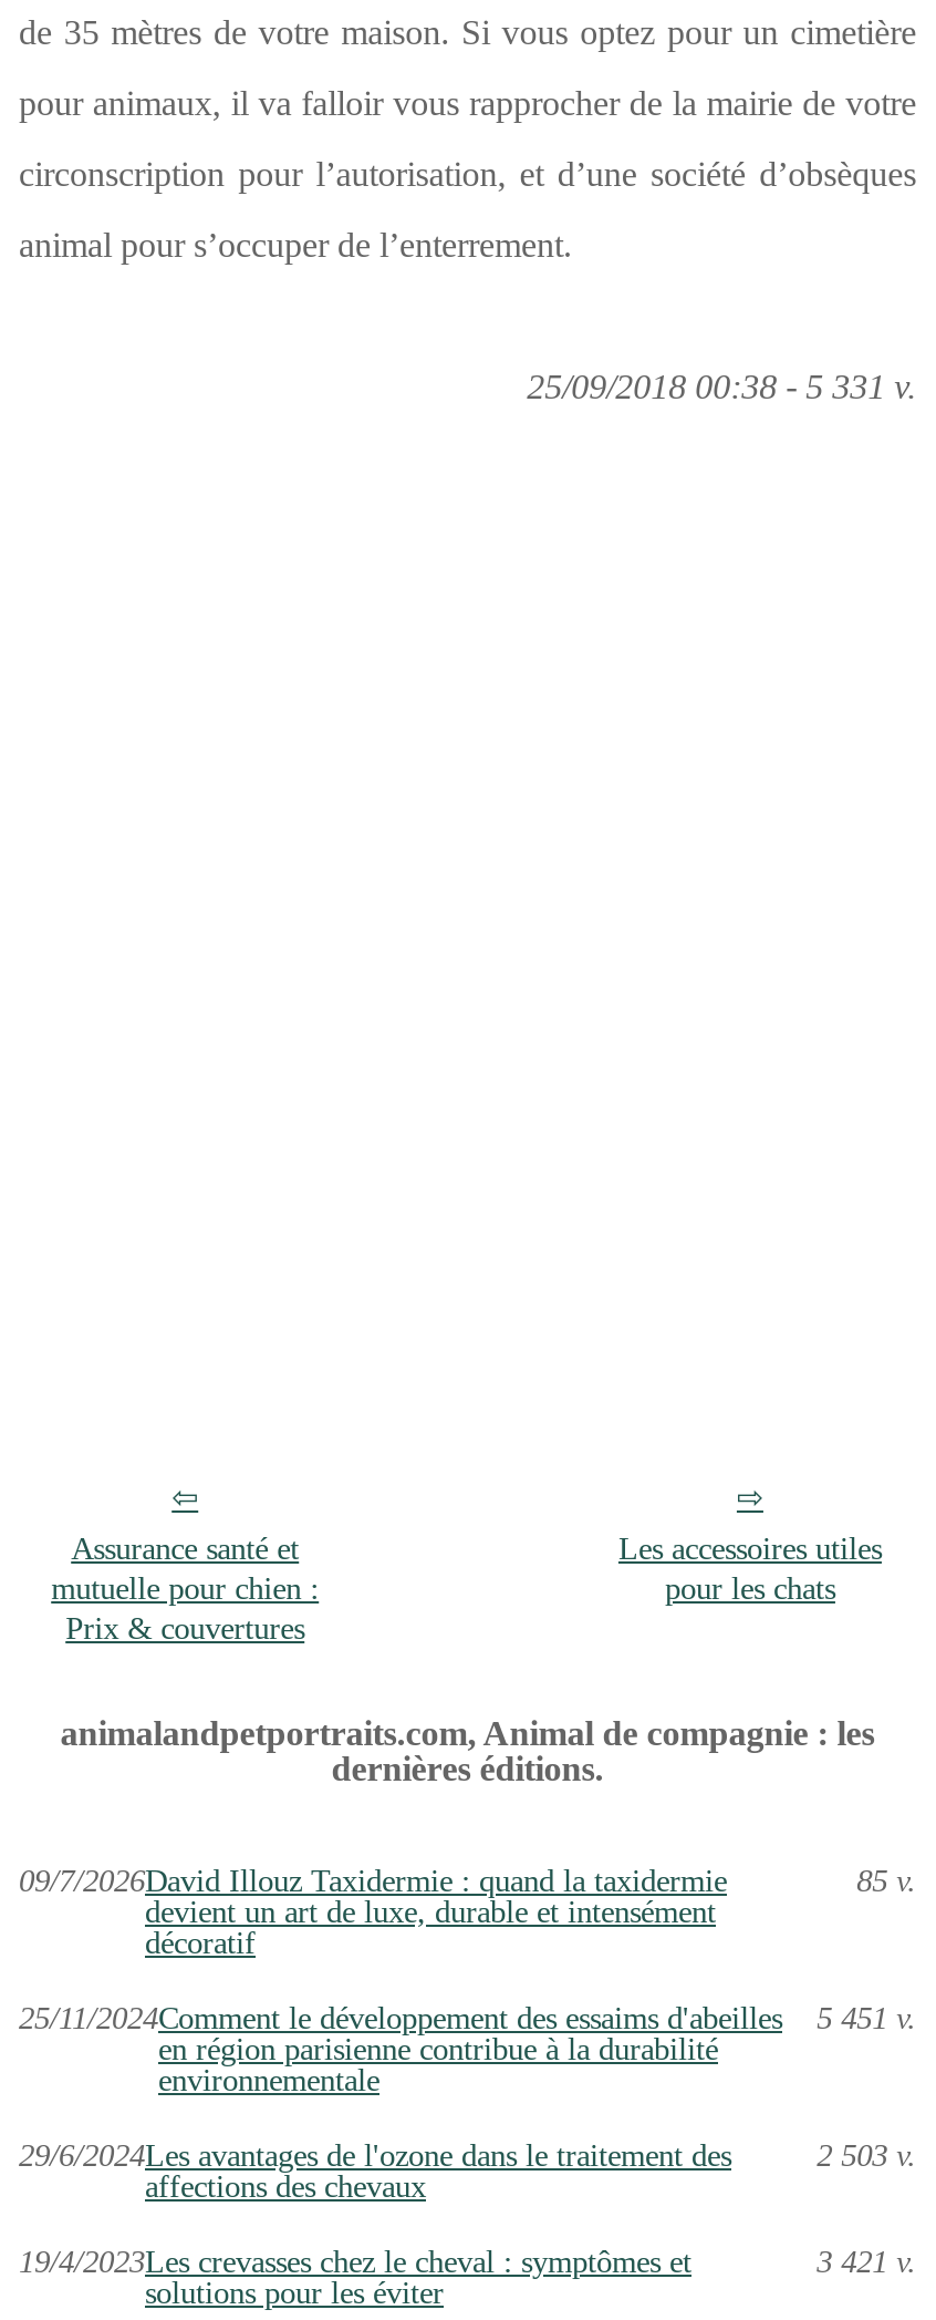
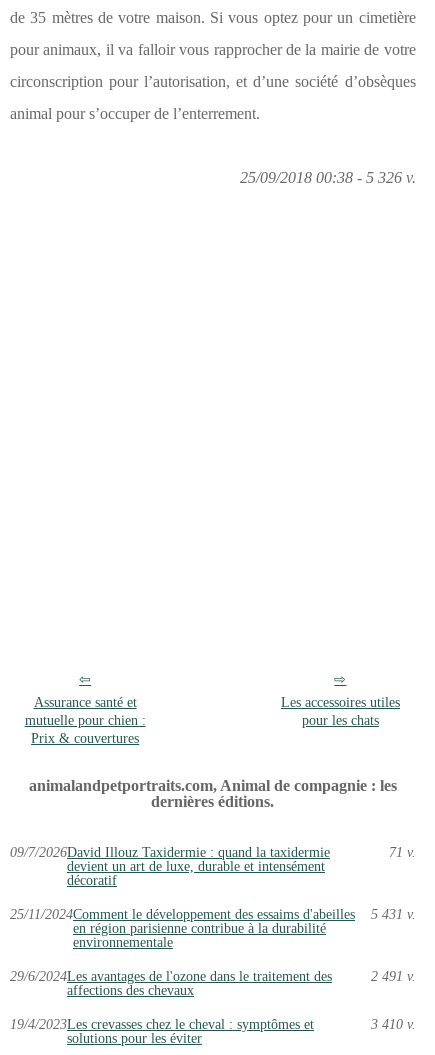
[527,368,916,405] 25/09/2018 00:38 - 5 331 v. -> [240,169,416,186] 25/09/2018 00:38 - 5 326 v.
[857,1863,916,1898] 85 v. -> [389,844,416,860] 71 v.
[19,2000,916,2035] 25/11/2024Comment le développement des essaims d'abeilles 5 451 v. -> [10,906,416,922] 25/11/2024Comment le développement des essaims d'abeilles 5 431 v.
[817,2137,916,2173] 2 503 v. -> [371,968,416,984] 2 491 v.
[817,2244,916,2279] 3 421 v. -> [371,1016,416,1032] 3 410 v.

